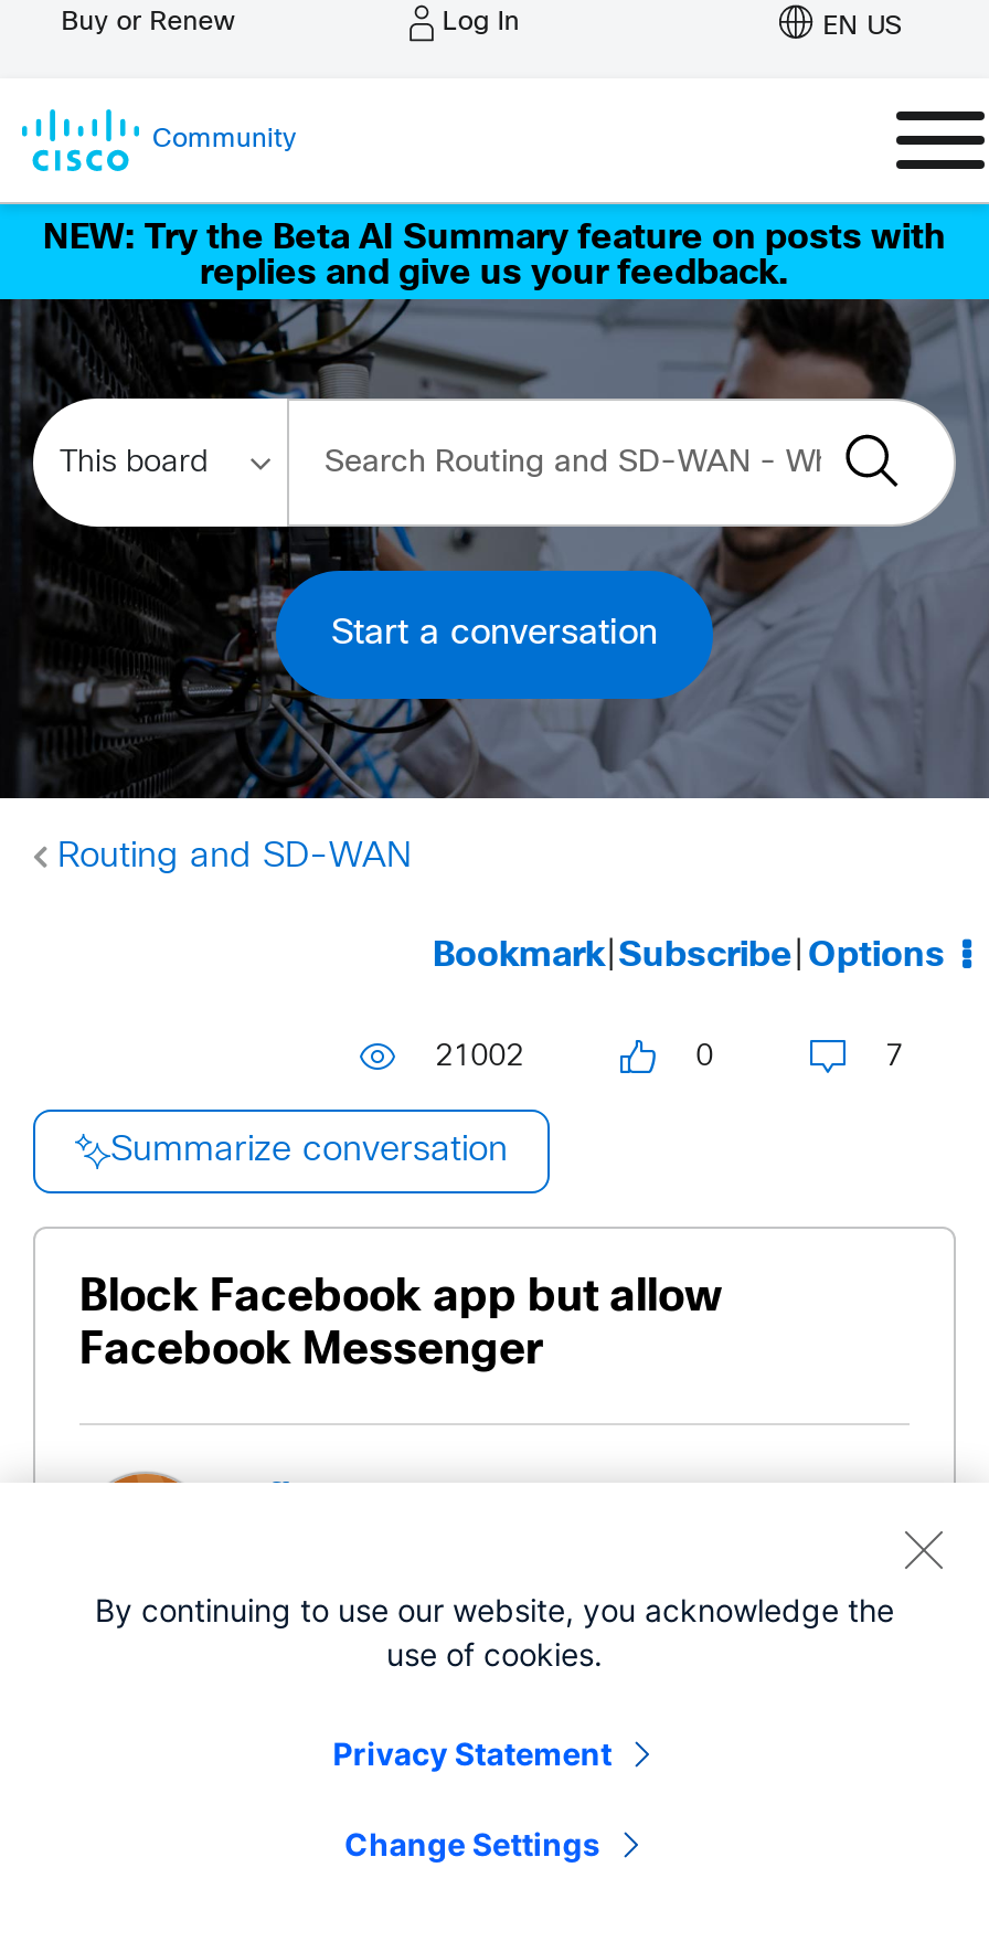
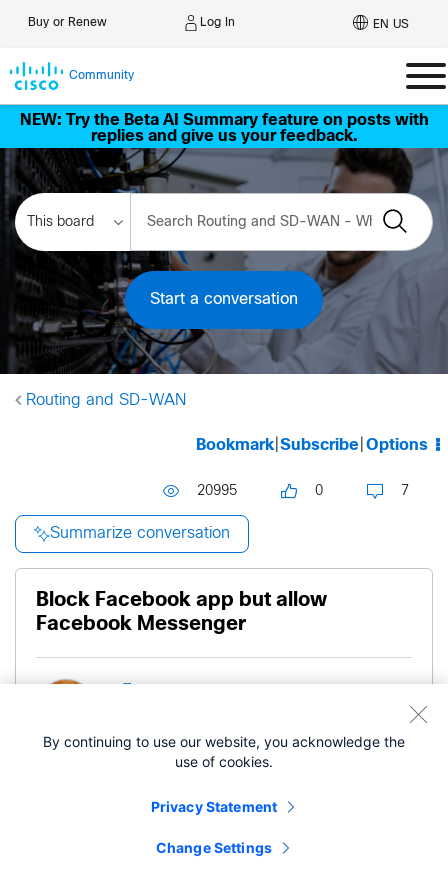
[435,1043,523,1072] 21002 -> [197,485,237,498] 20995

